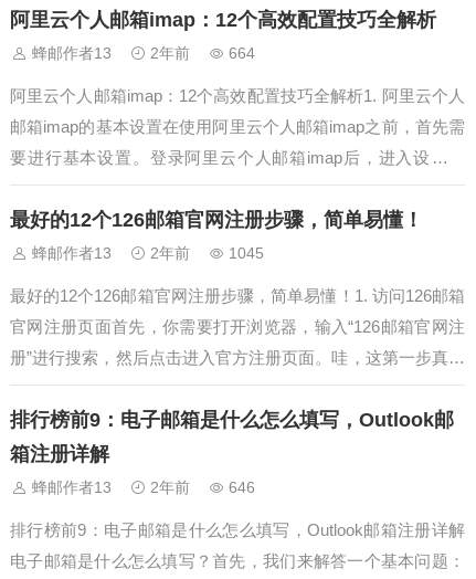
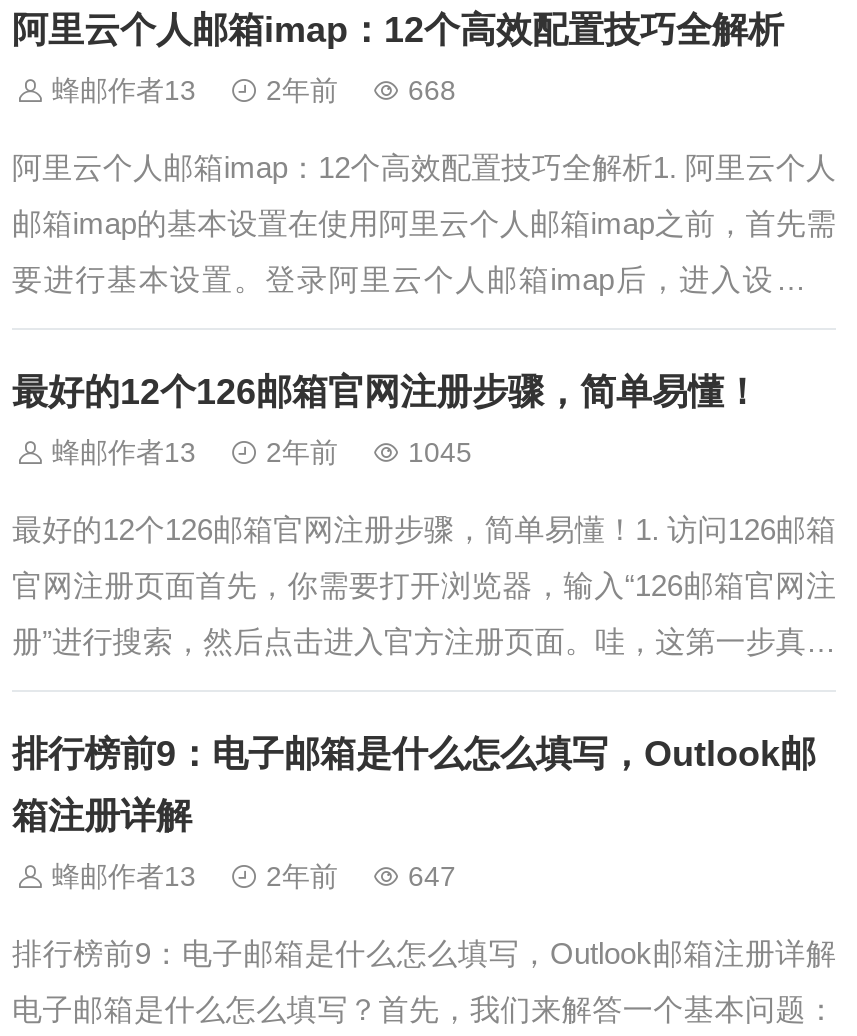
[229,44,255,62] 664 -> [408,74,456,106] 668
[229,478,255,496] 646 -> [408,860,456,892] 647

